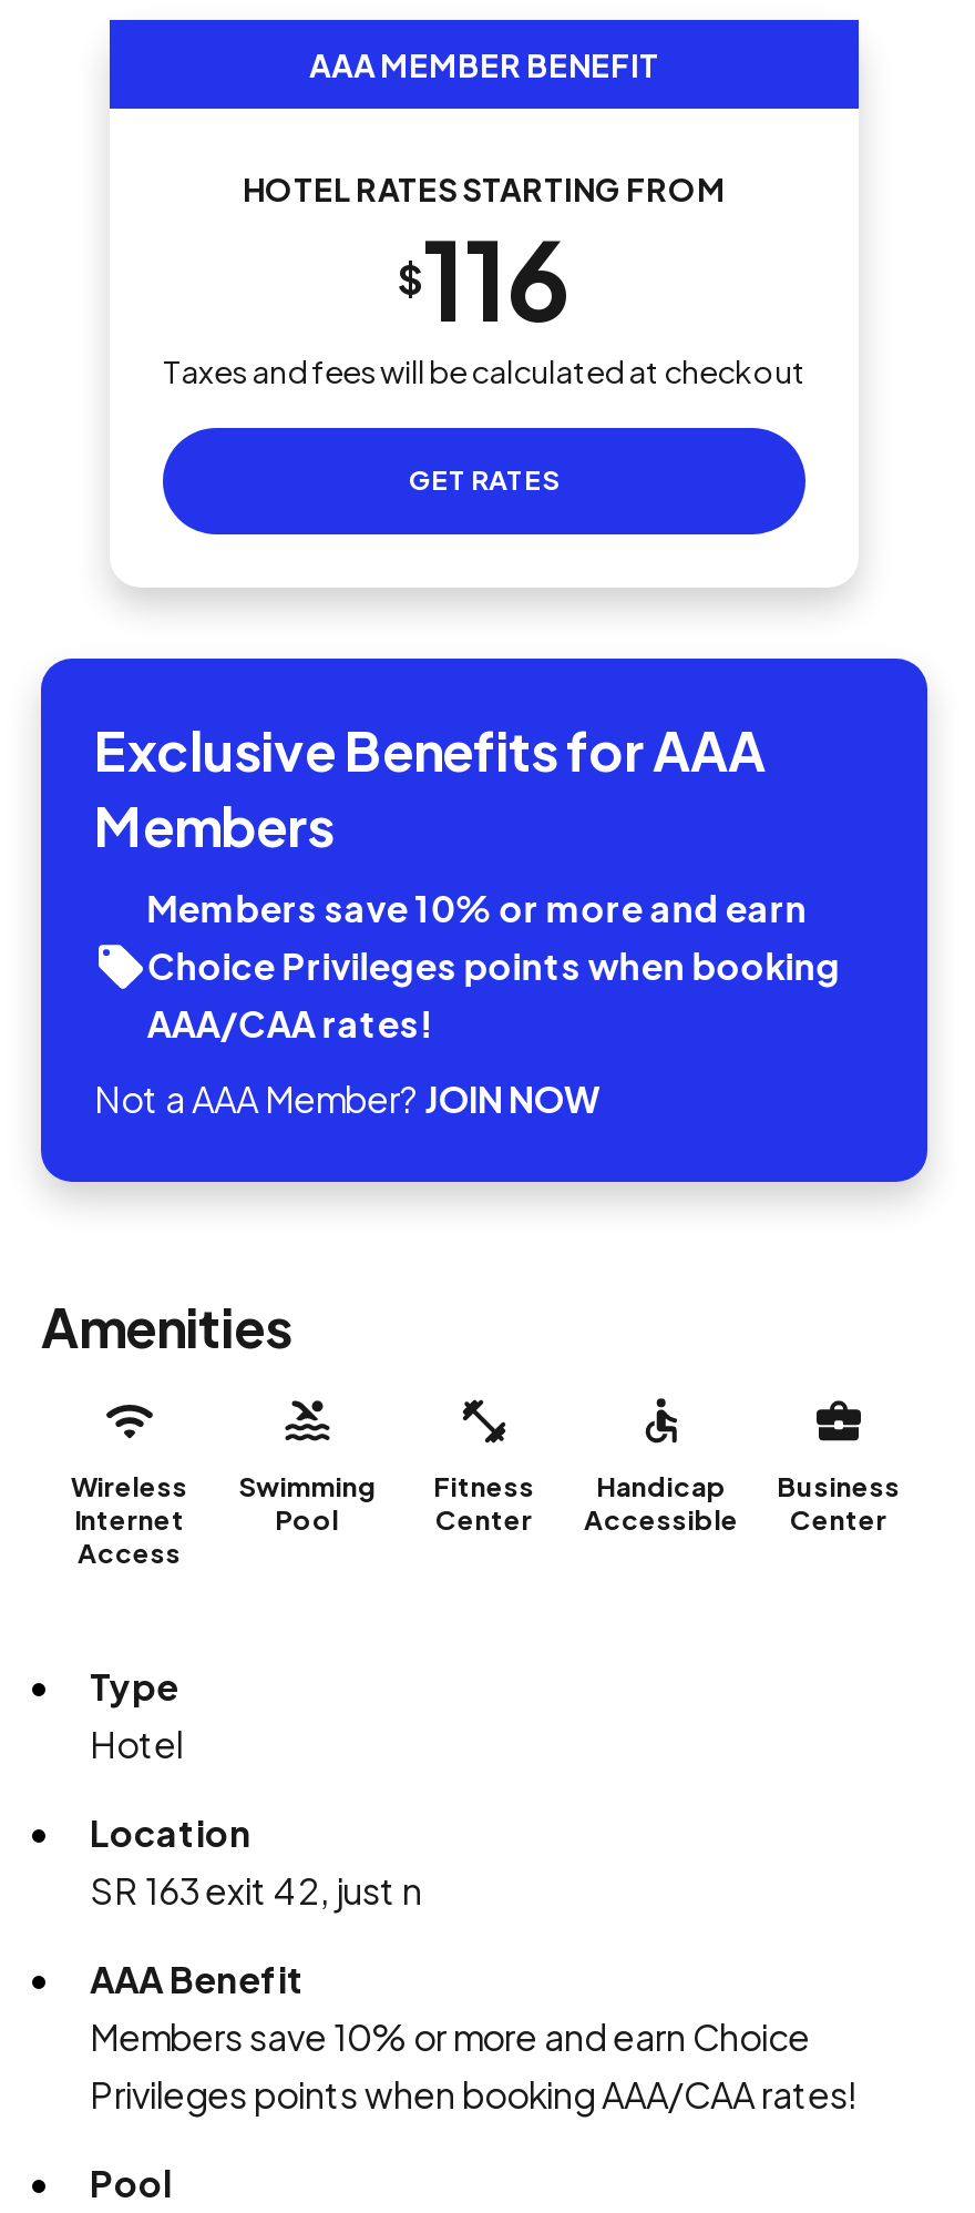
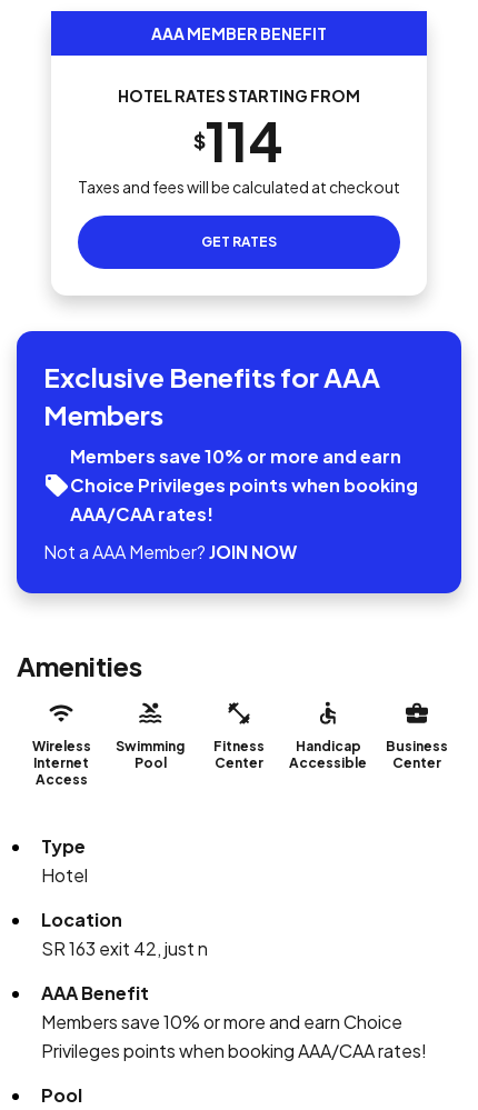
[398,211,571,346] $116 -> [194,107,284,174] $114

